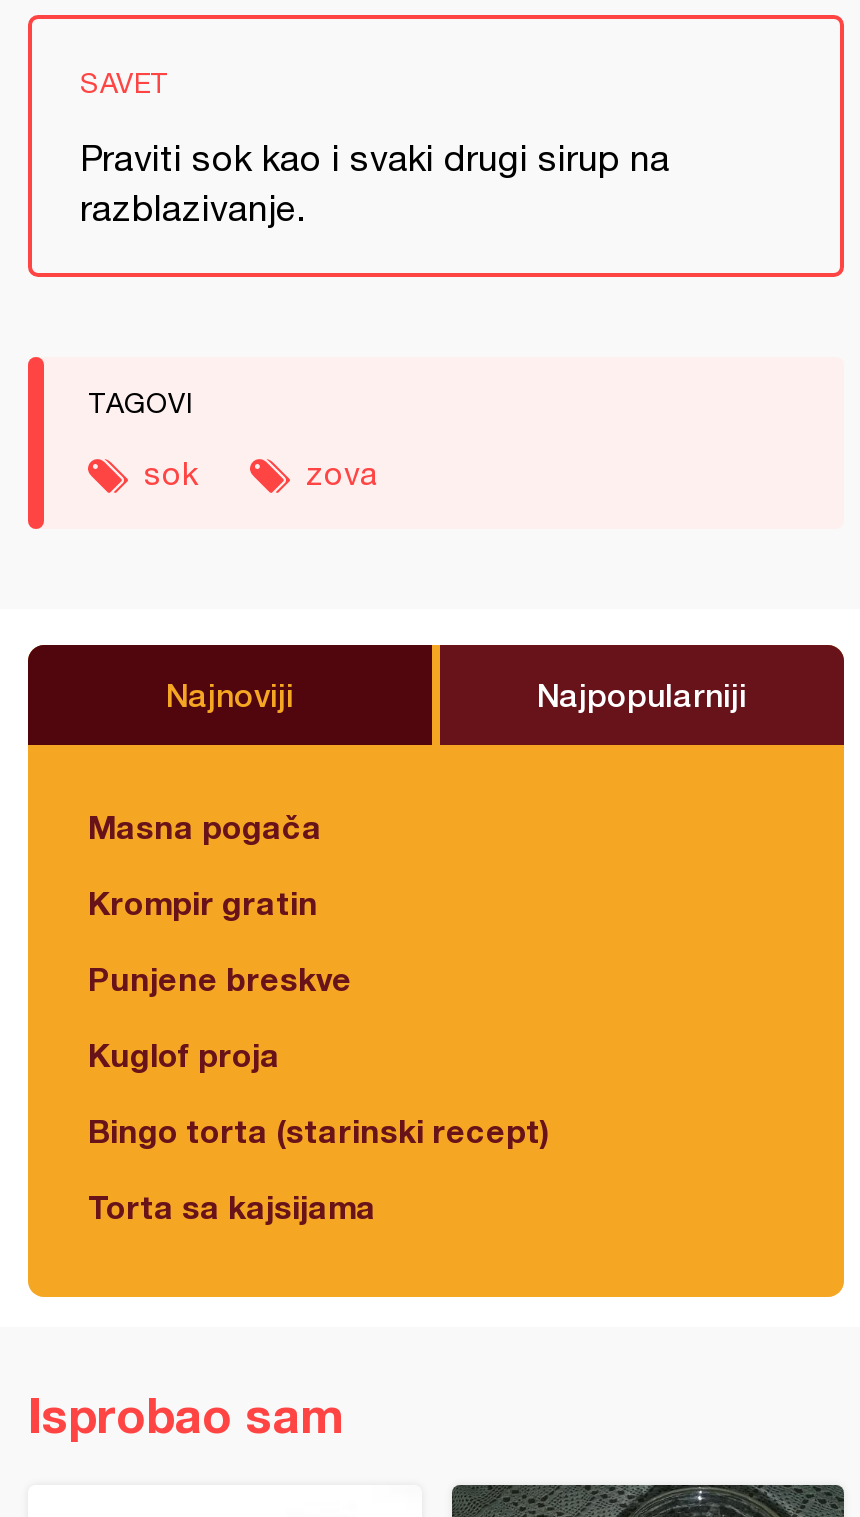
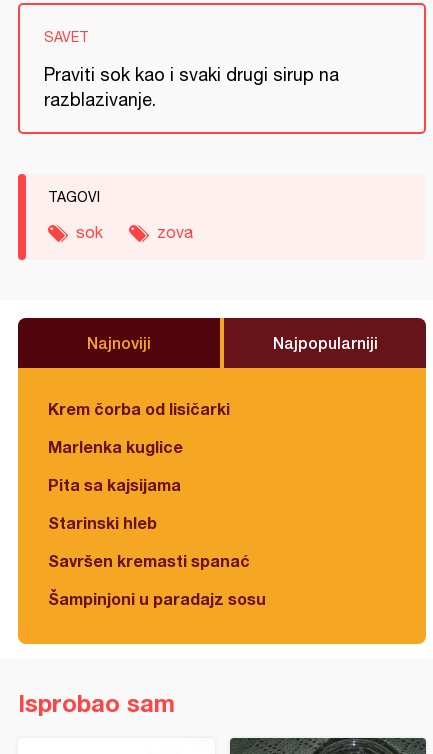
[88,807,322,845] Masna pogača -> [48,399,230,418] Krem čorba od lisičarki
[88,883,318,921] Krompir gratin -> [48,437,183,456] Marlenka kuglice
[88,959,352,997] Punjene breskve -> [48,475,181,494] Pita sa kajsijama
[88,1035,280,1073] Kuglof proja -> [48,513,157,532] Starinski hleb
[88,1111,550,1149] Bingo torta (starinski recept) -> [48,551,250,570] Savršen kremasti spanać
[88,1187,376,1225] Torta sa kajsijama -> [48,589,266,608] Šampinjoni u paradajz sosu

